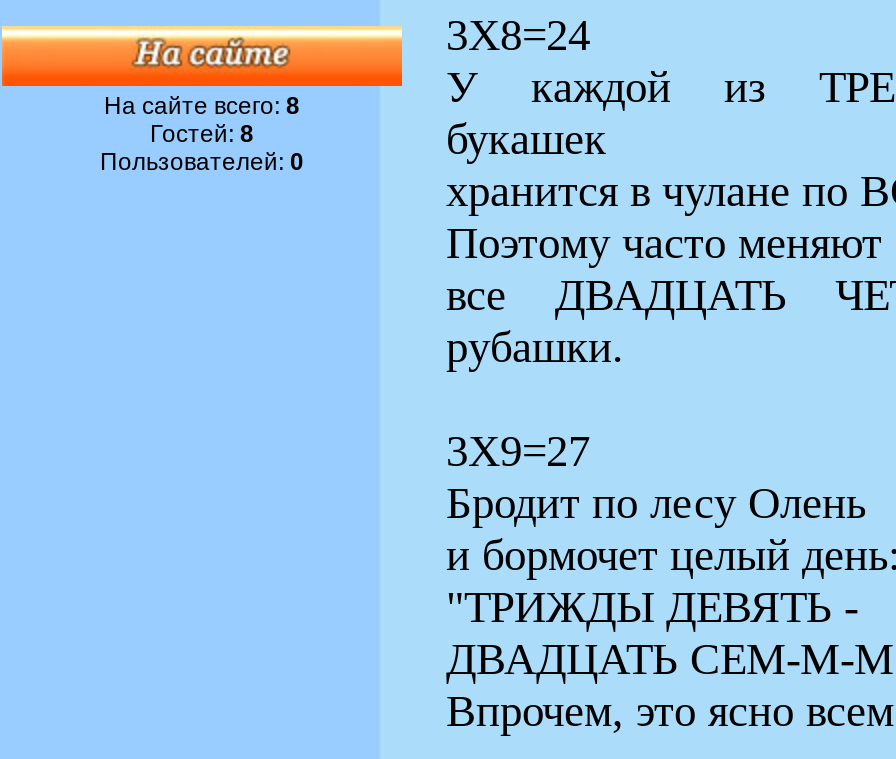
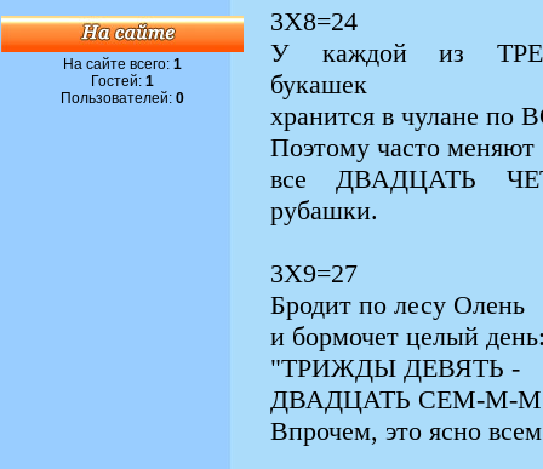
[104,92,300,120] На сайте всего: 8 -> [63,56,182,72] На сайте всего: 1
[150,120,254,148] Гостей: 8 -> [91,72,154,89] Гостей: 1

